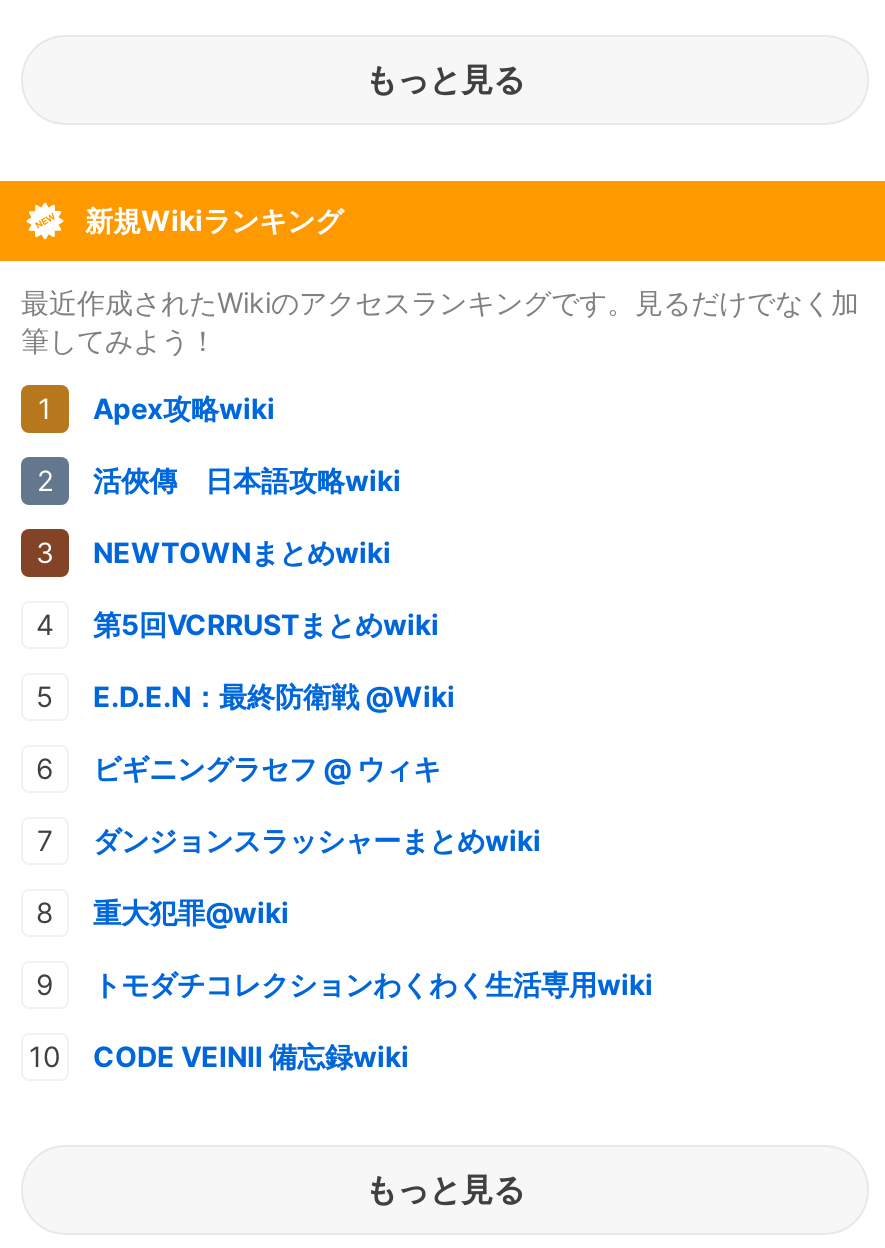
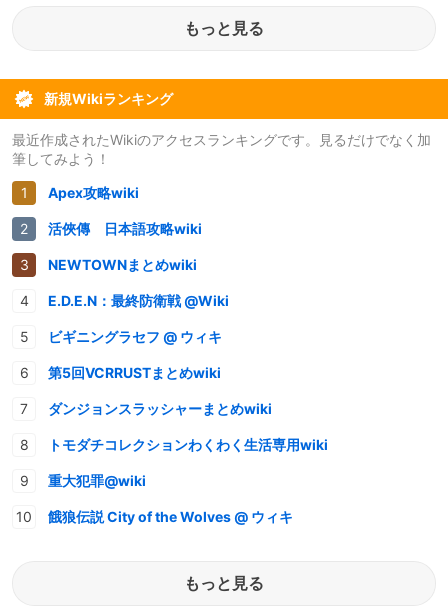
moved [93,606,439,640] -> [48,364,221,381]: 第5回VCRRUSTまとめwiki
moved [93,678,455,784] -> [48,292,229,345]: E.D.E.N：最終防衛戦 @Wiki | ビギニングラセフ @ ウィキ
moved [93,894,289,928] -> [48,472,146,489]: 重大犯罪@wiki
moved [93,966,653,1000] -> [48,436,328,453]: トモダチコレクションわくわく生活専用wiki
[93,1038,409,1072] CODE VEINⅡ 備忘録wiki -> [48,508,293,525] 餓狼伝説 City of the Wolves @ ウィキ

